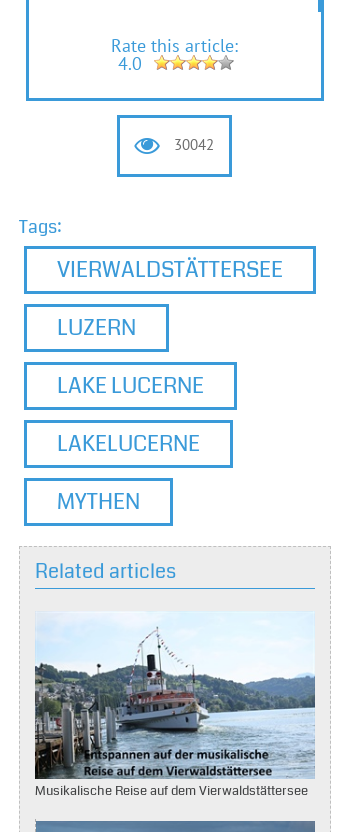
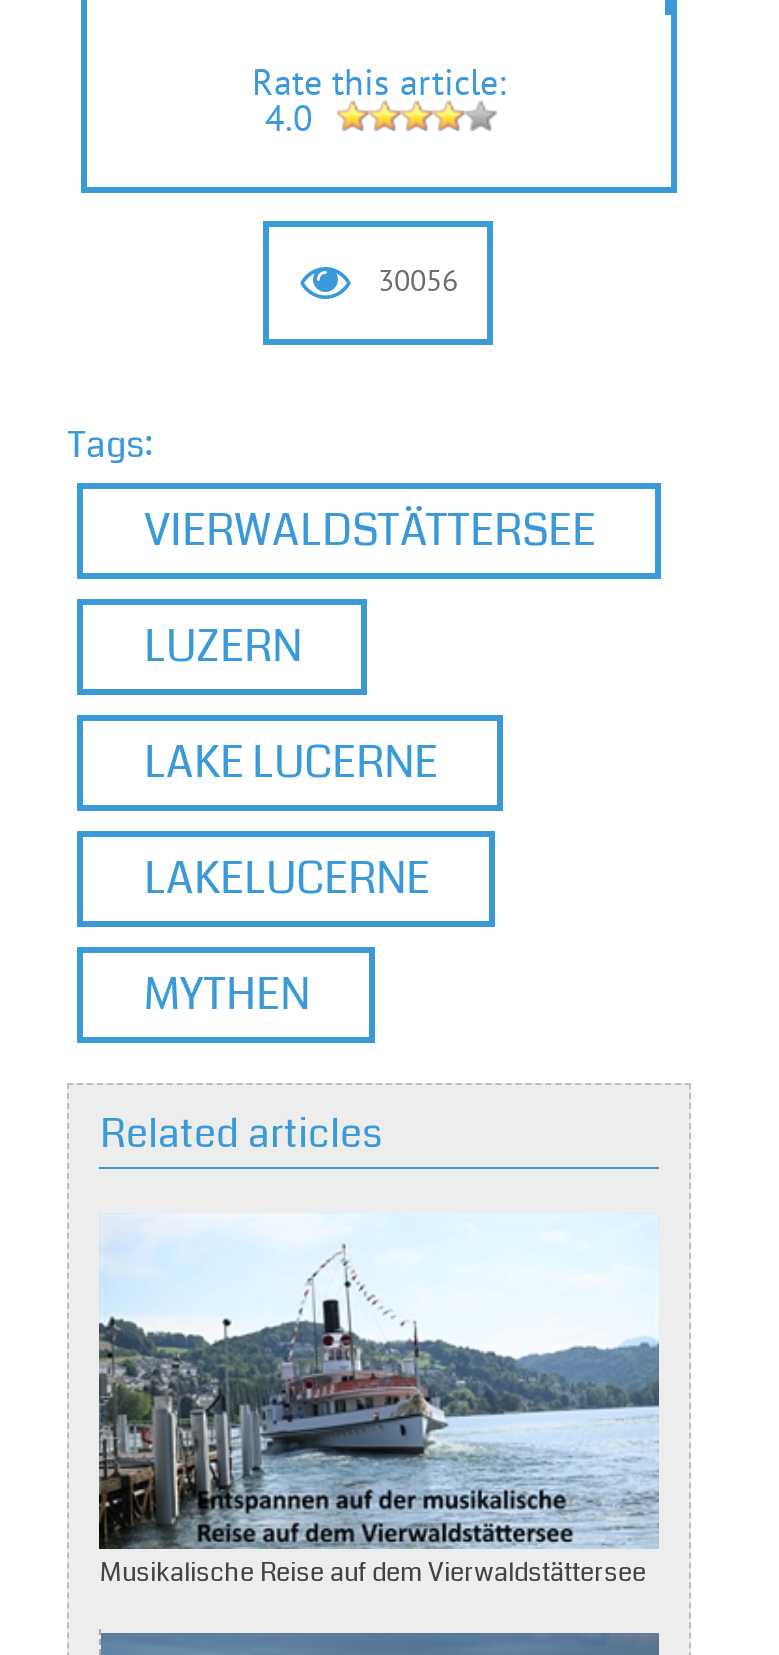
[170,135,214,154] 30042 -> [370,261,458,299] 30056

